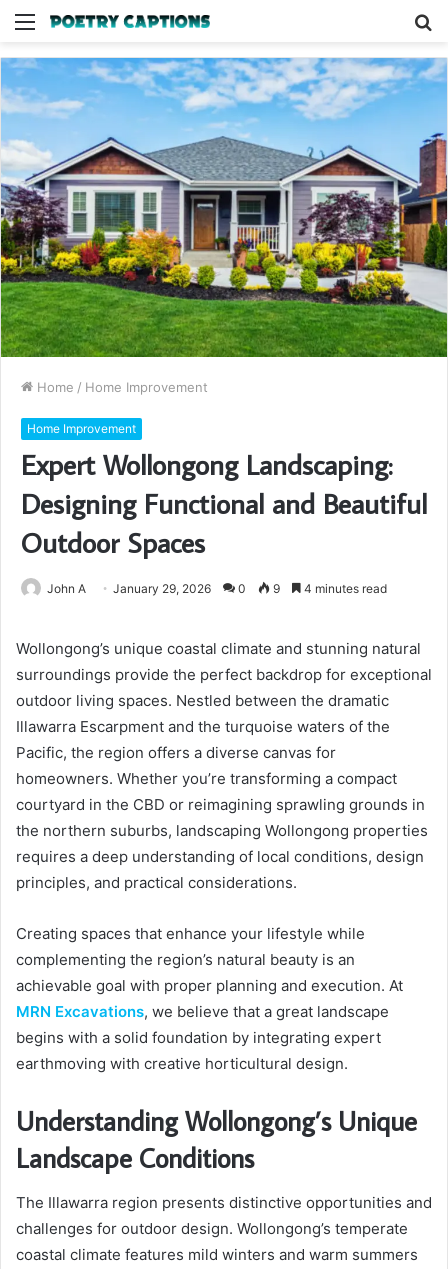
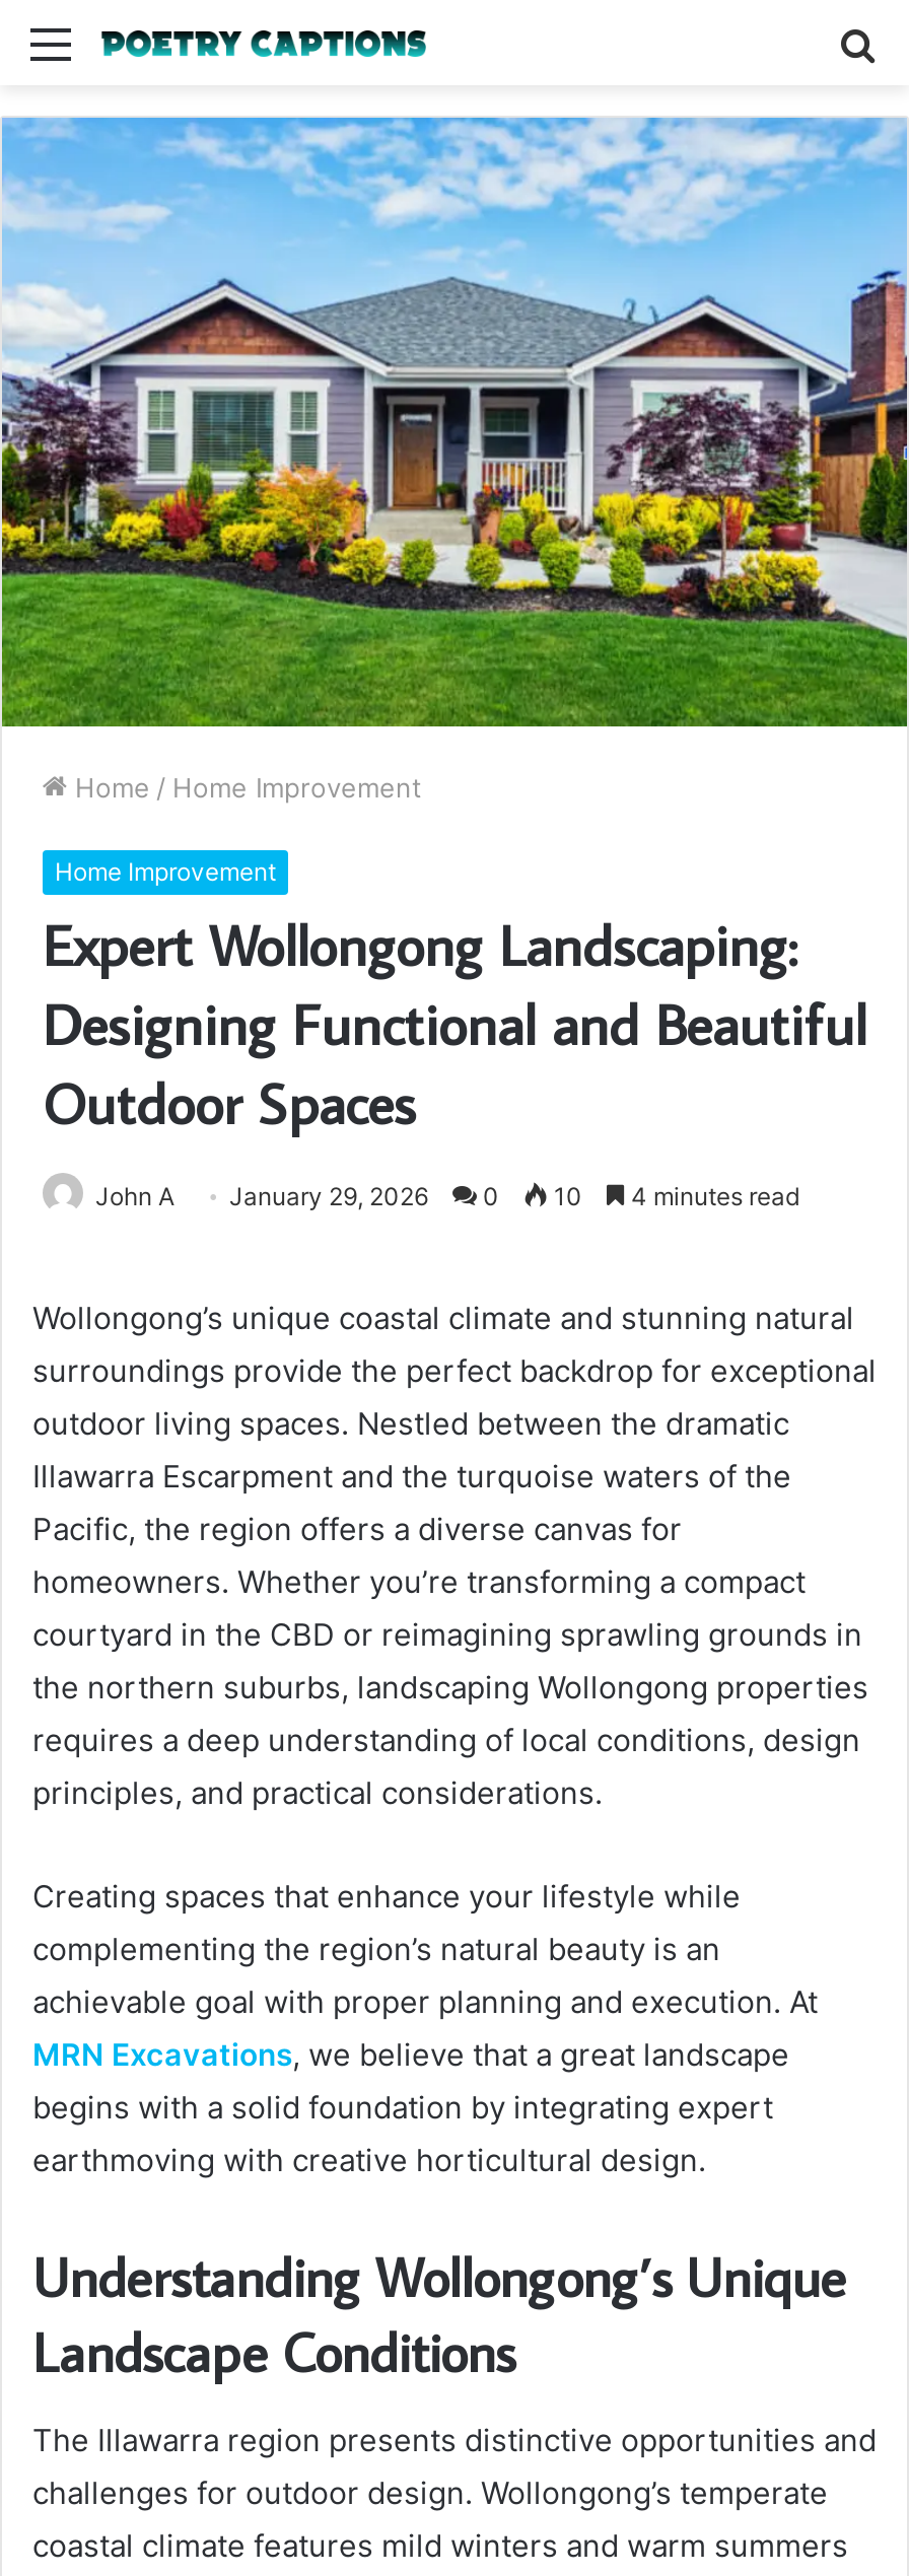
[47,581,387,596] John A January 29, 2026 0 9 4 minutes read -> [95,1180,799,1211] John A January 29, 2026 0 10 4 minutes read

